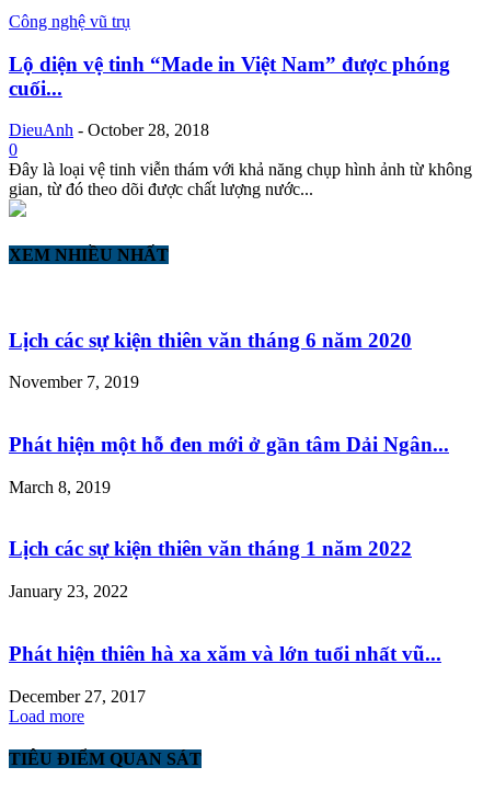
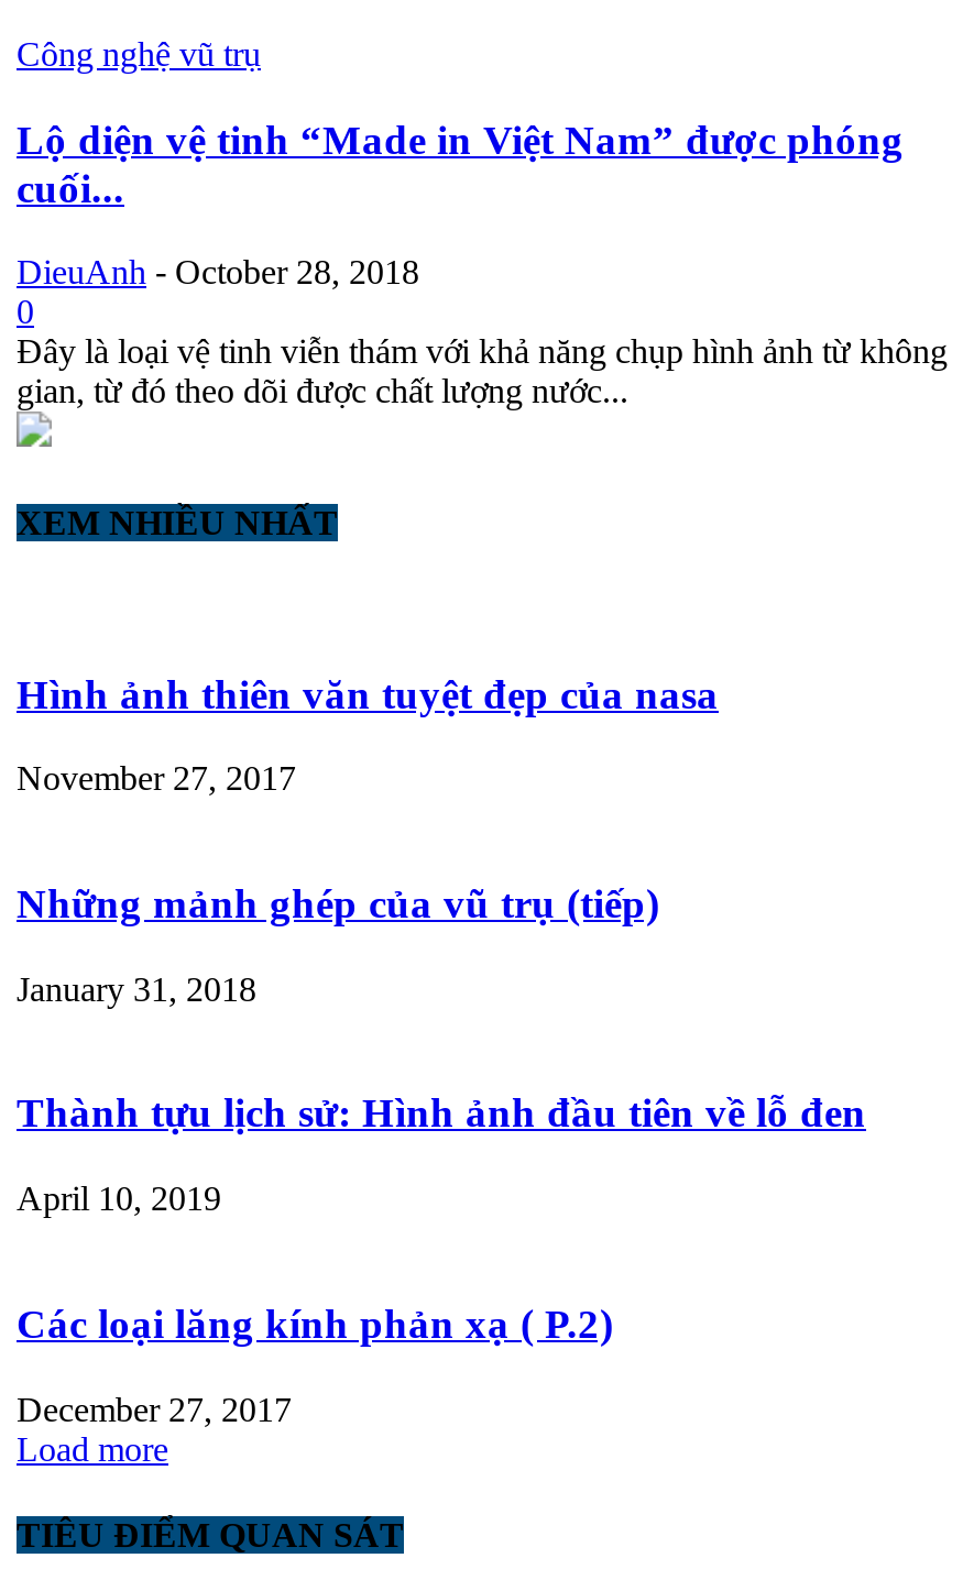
[9,328,412,351] Lịch các sự kiện thiên văn tháng 6 năm 2020 -> [17,670,719,717] Hình ảnh thiên văn tuyệt đẹp của nasa
[9,373,139,391] November 7, 2019 -> [17,760,296,797] November 27, 2017
[9,433,449,456] Phát hiện một hỗ đen mới ở gần tâm Dải Ngân... -> [17,880,659,926] Những mảnh ghép của vũ trụ (tiếp)
[9,477,111,496] March 8, 2019 -> [17,970,256,1007] January 31, 2018
[9,537,412,560] Lịch các sự kiện thiên văn tháng 1 năm 2022 -> [17,1090,866,1136] Thành tựu lịch sử: Hình ảnh đầu tiên về lỗ đen
[9,582,128,601] January 23, 2022 -> [17,1180,221,1217] April 10, 2019
[9,642,441,665] Phát hiện thiên hà xa xăm và lớn tuổi nhất vũ... -> [17,1300,613,1347] Các loại lăng kính phản xạ ( P.2)

